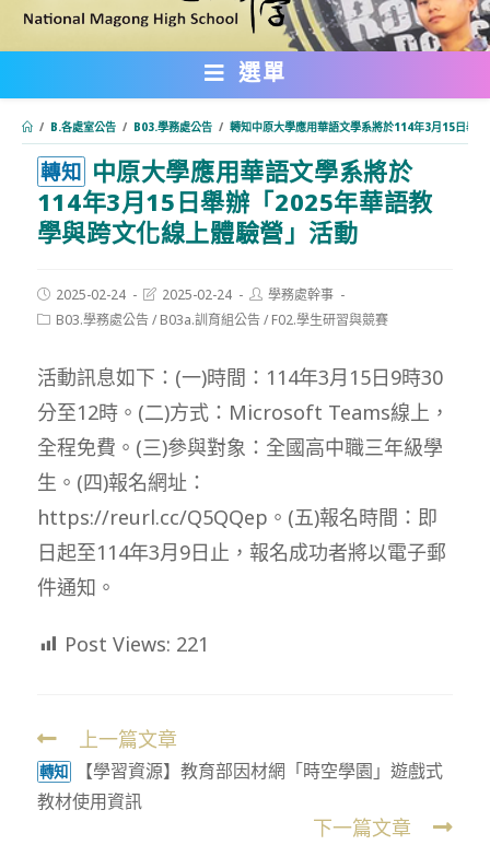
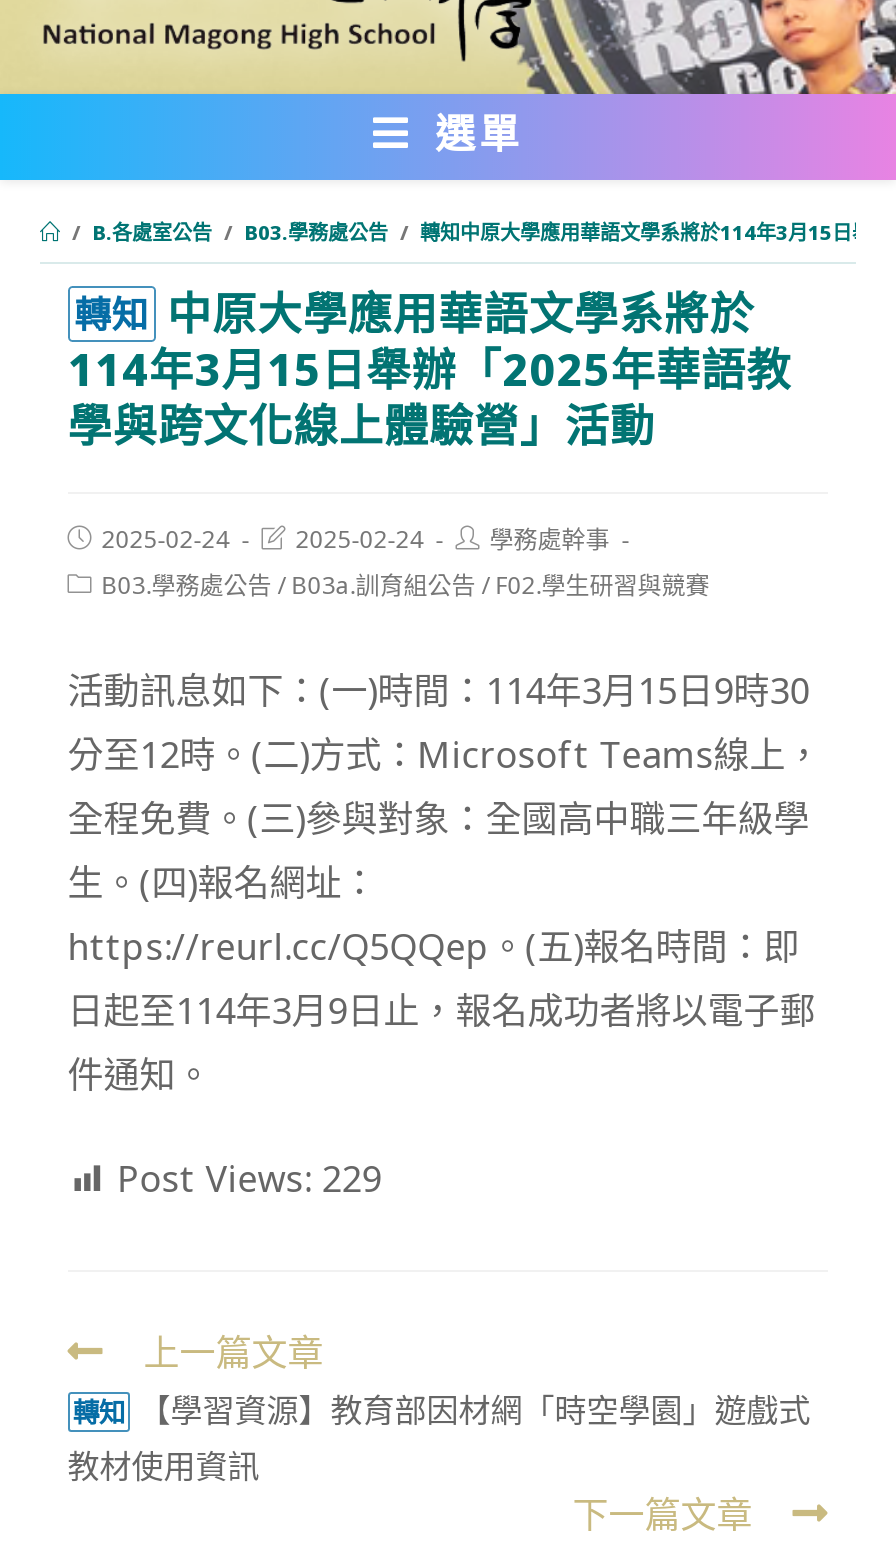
[64,630,209,656] Post Views: 221 -> [118,1153,382,1201] Post Views: 229

